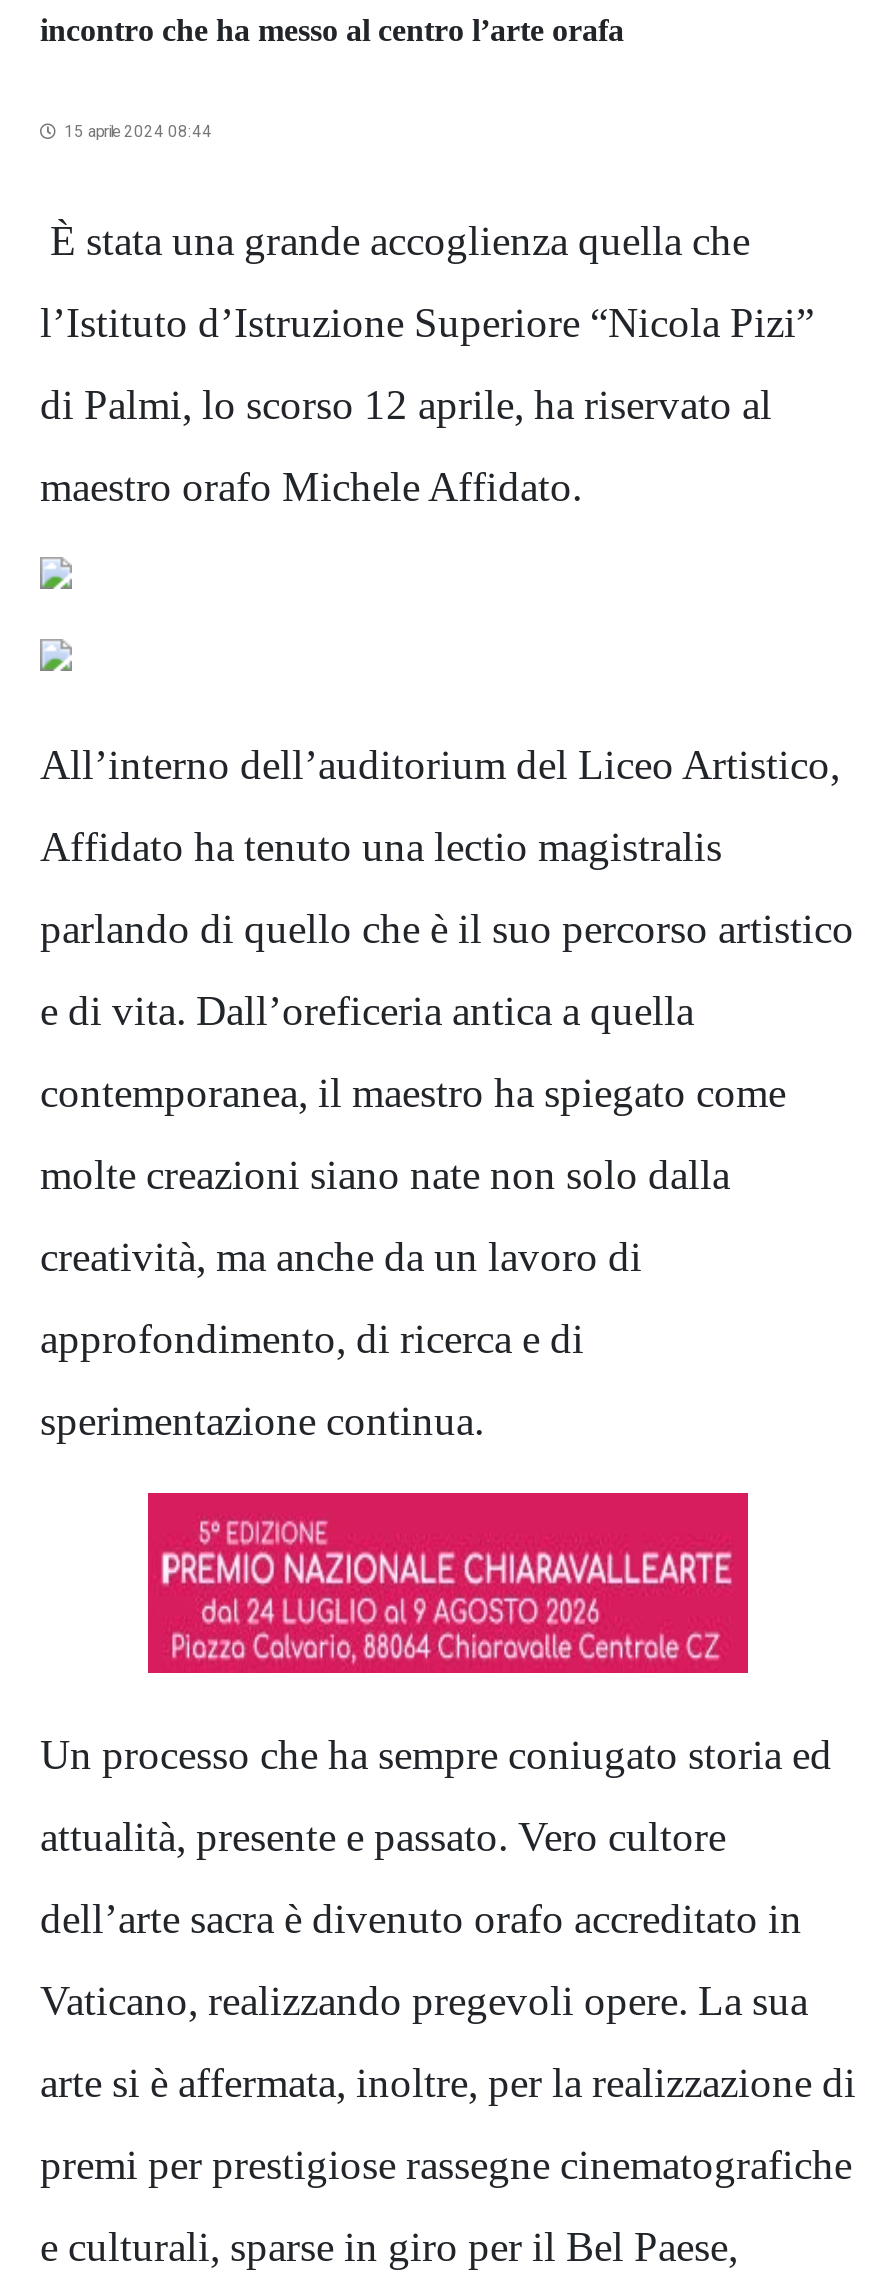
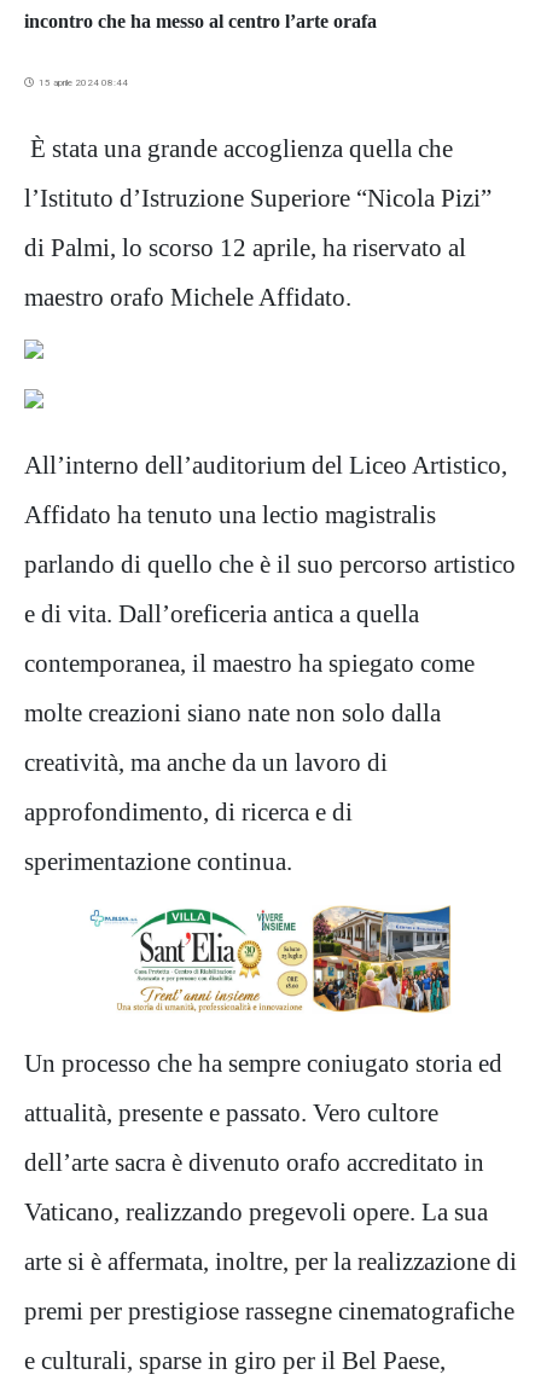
[146,1491,750,1675] [image] -> [89,905,452,1014] [image]

